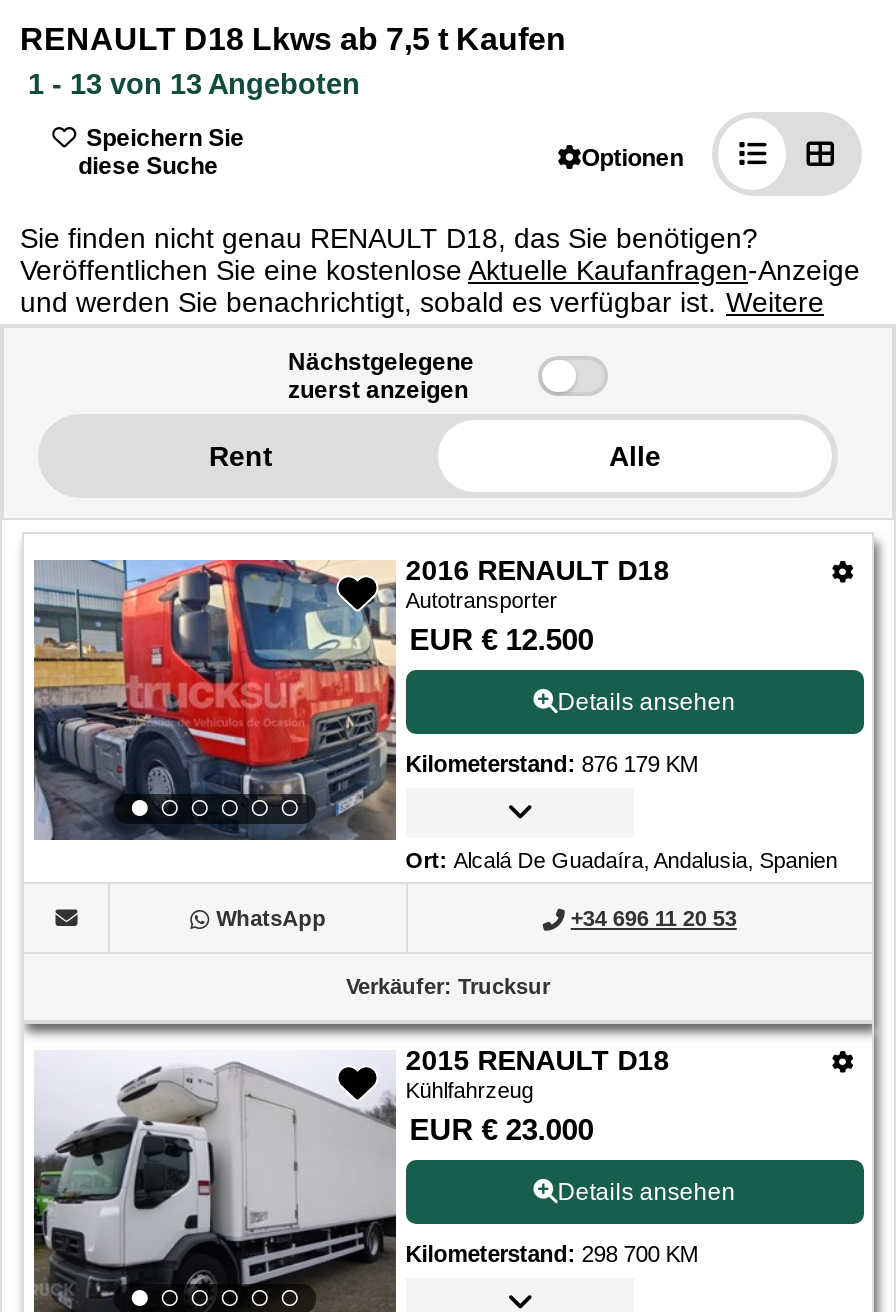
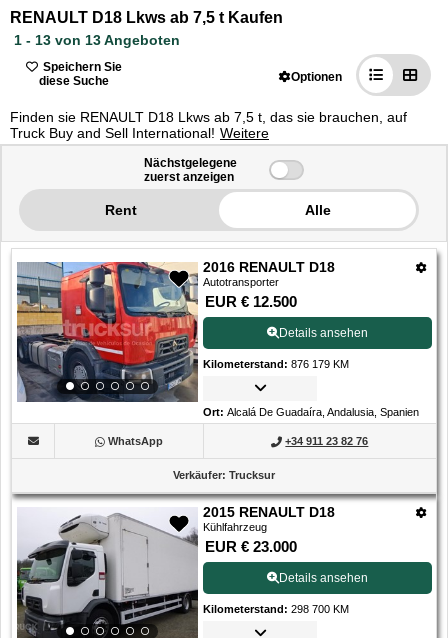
[20,222,860,318] Sie finden nicht genau RENAULT D18, das Sie benötigen? | Veröffentlichen Sie eine kostenlose Aktuelle Kaufanfragen-Anzeige | und werden Sie benachrichtigt, sobald es verfügbar ist. Weitere -> [10,109,407,141] Finden sie RENAULT D18 Lkws ab 7,5 t, das sie brauchen, auf | Truck Buy and Sell International! Weitere
[571,906,737,930] +34 696 11 20 53 -> [285,435,368,447] +34 911 23 82 76

